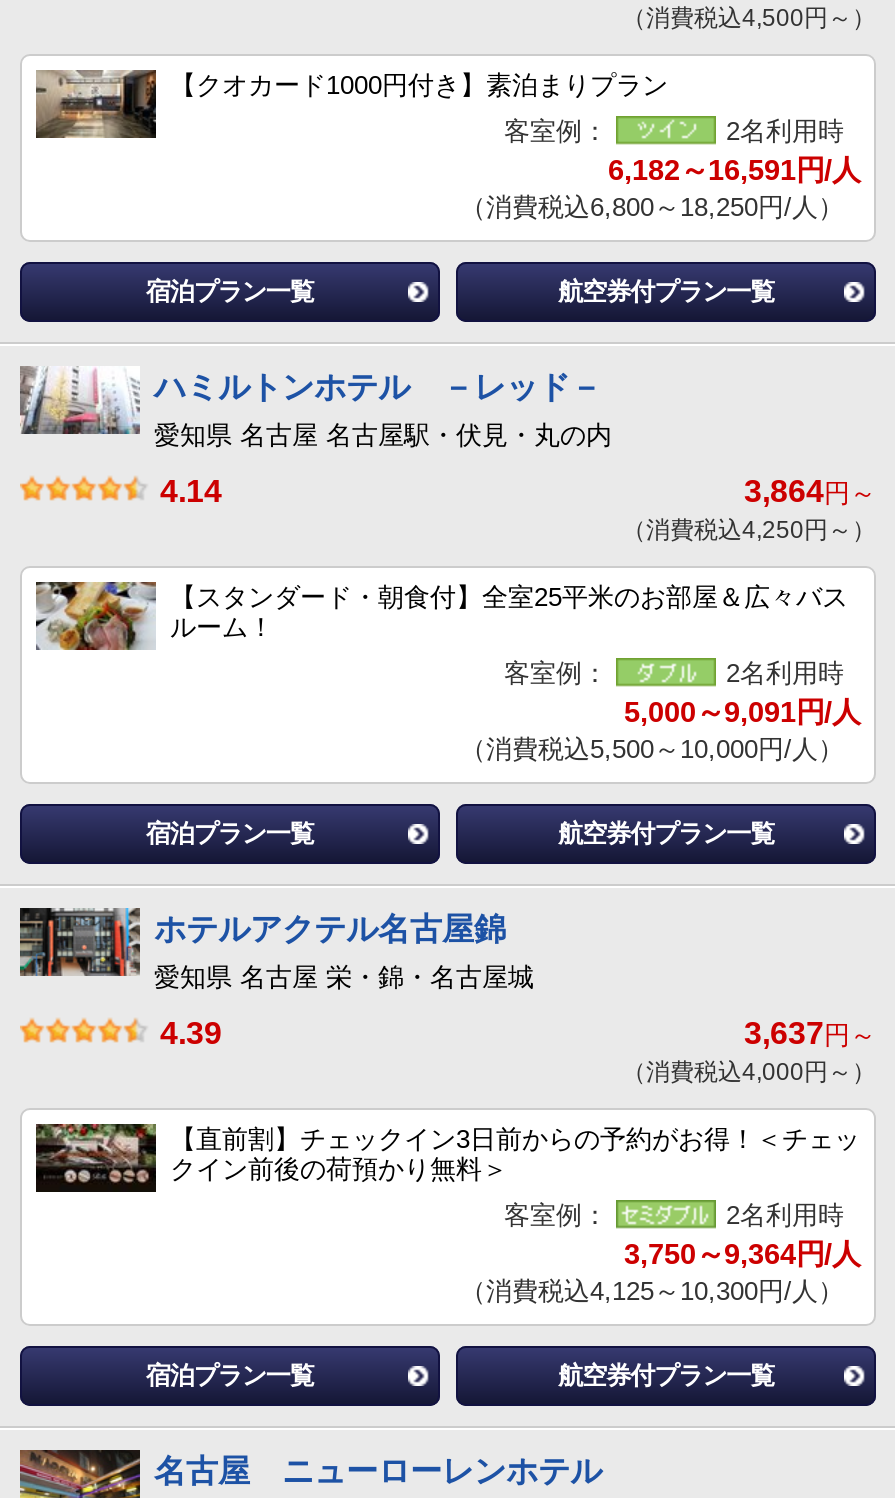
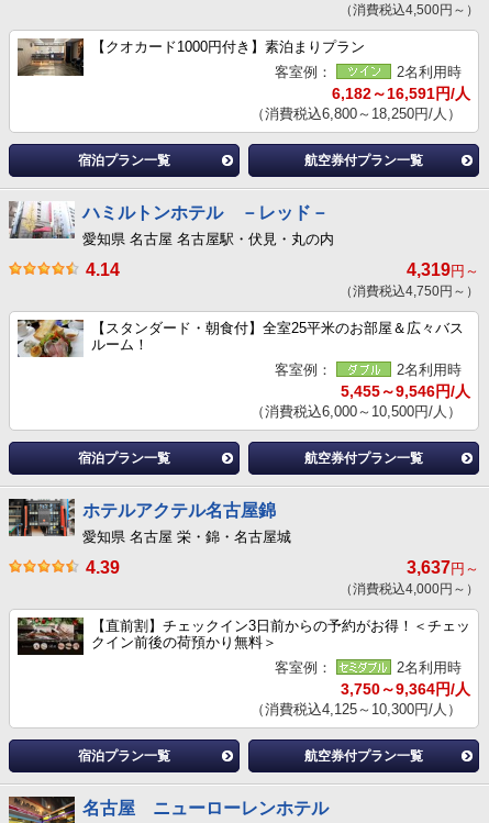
[744,475,876,509] 3,864円～ -> [407,261,479,280] 4,319円～
[622,517,876,545] （消費税込4,250円～） -> [340,284,479,299] （消費税込4,750円～）
[624,697,860,729] 5,000～9,091円/人 -> [341,383,470,401] 5,455～9,546円/人
[460,735,844,765] （消費税込5,500～10,000円/人） -> [251,404,462,420] （消費税込6,000～10,500円/人）

